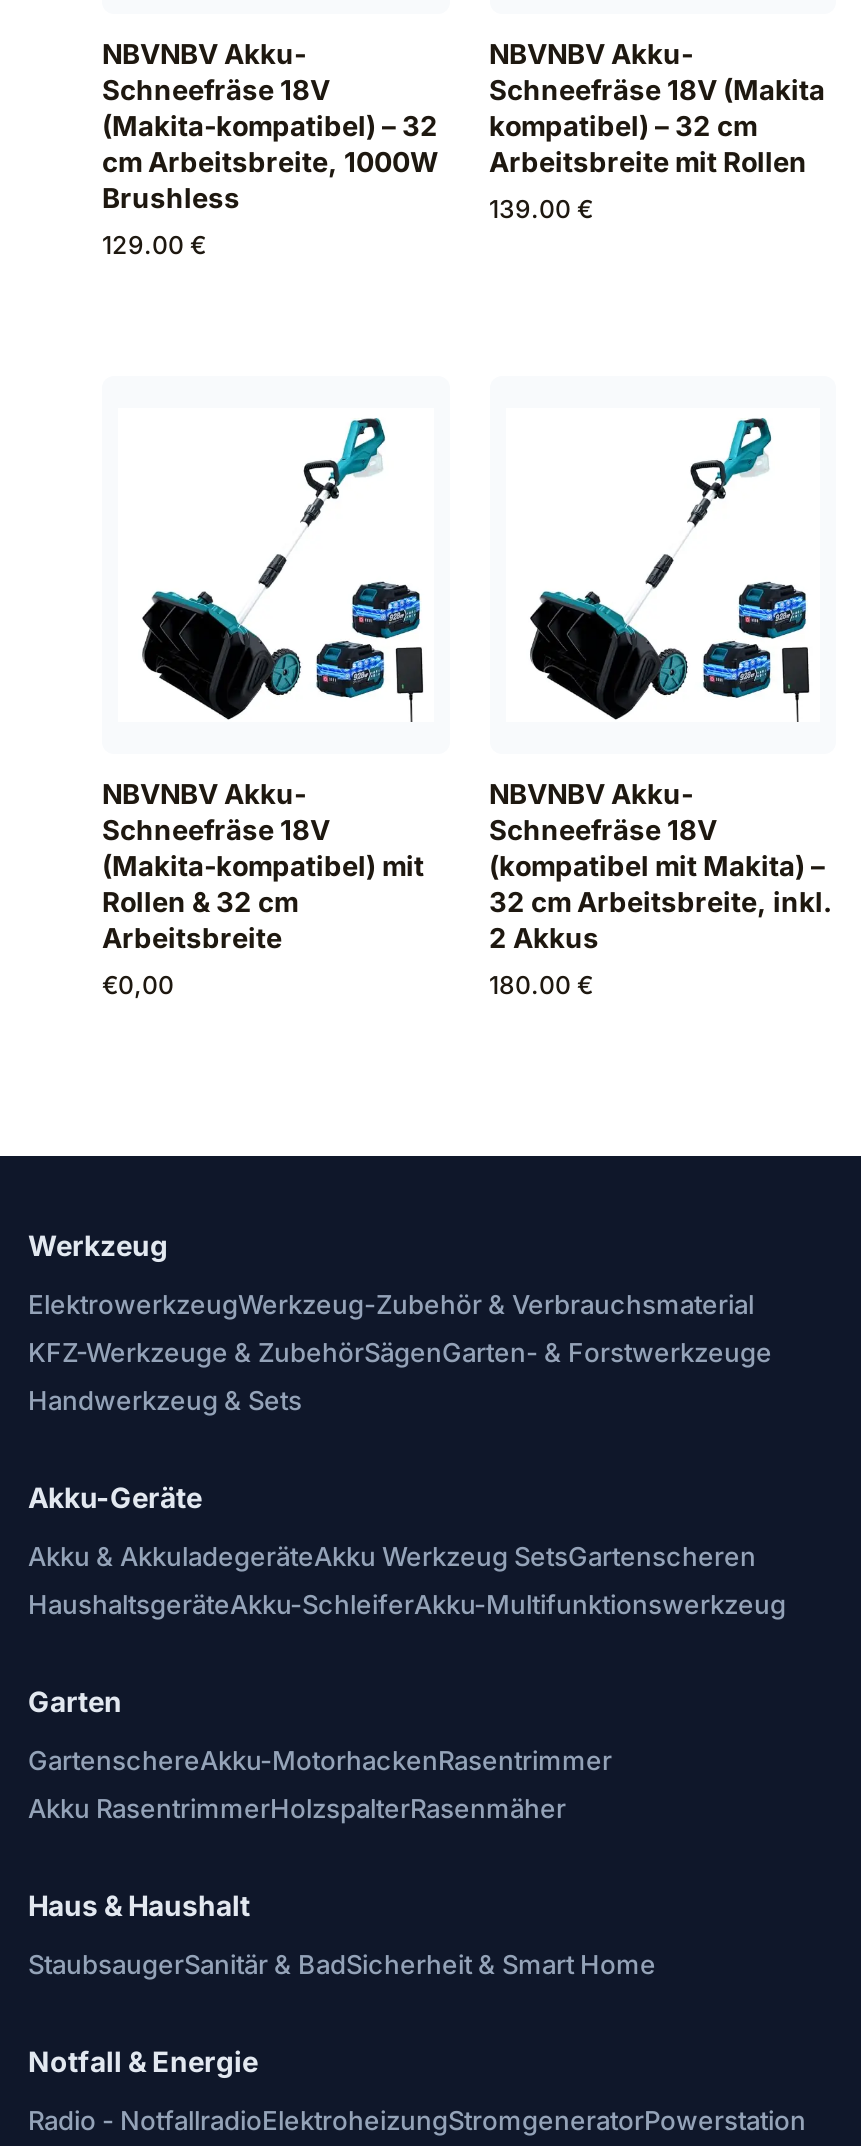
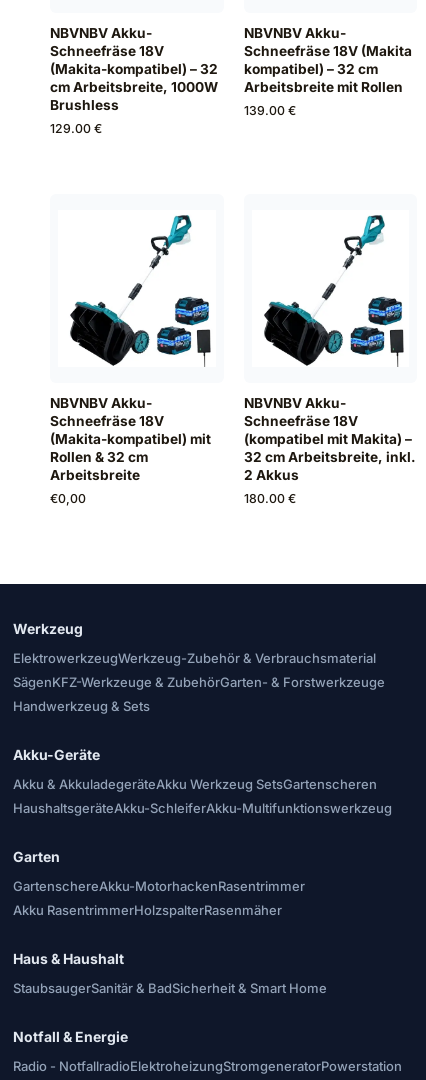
[28,1336,772,1368] KFZ-Werkzeuge & ZubehörSägenGarten- & Forstwerkzeuge -> [13,674,385,690] SägenKFZ-Werkzeuge & ZubehörGarten- & Forstwerkzeuge

